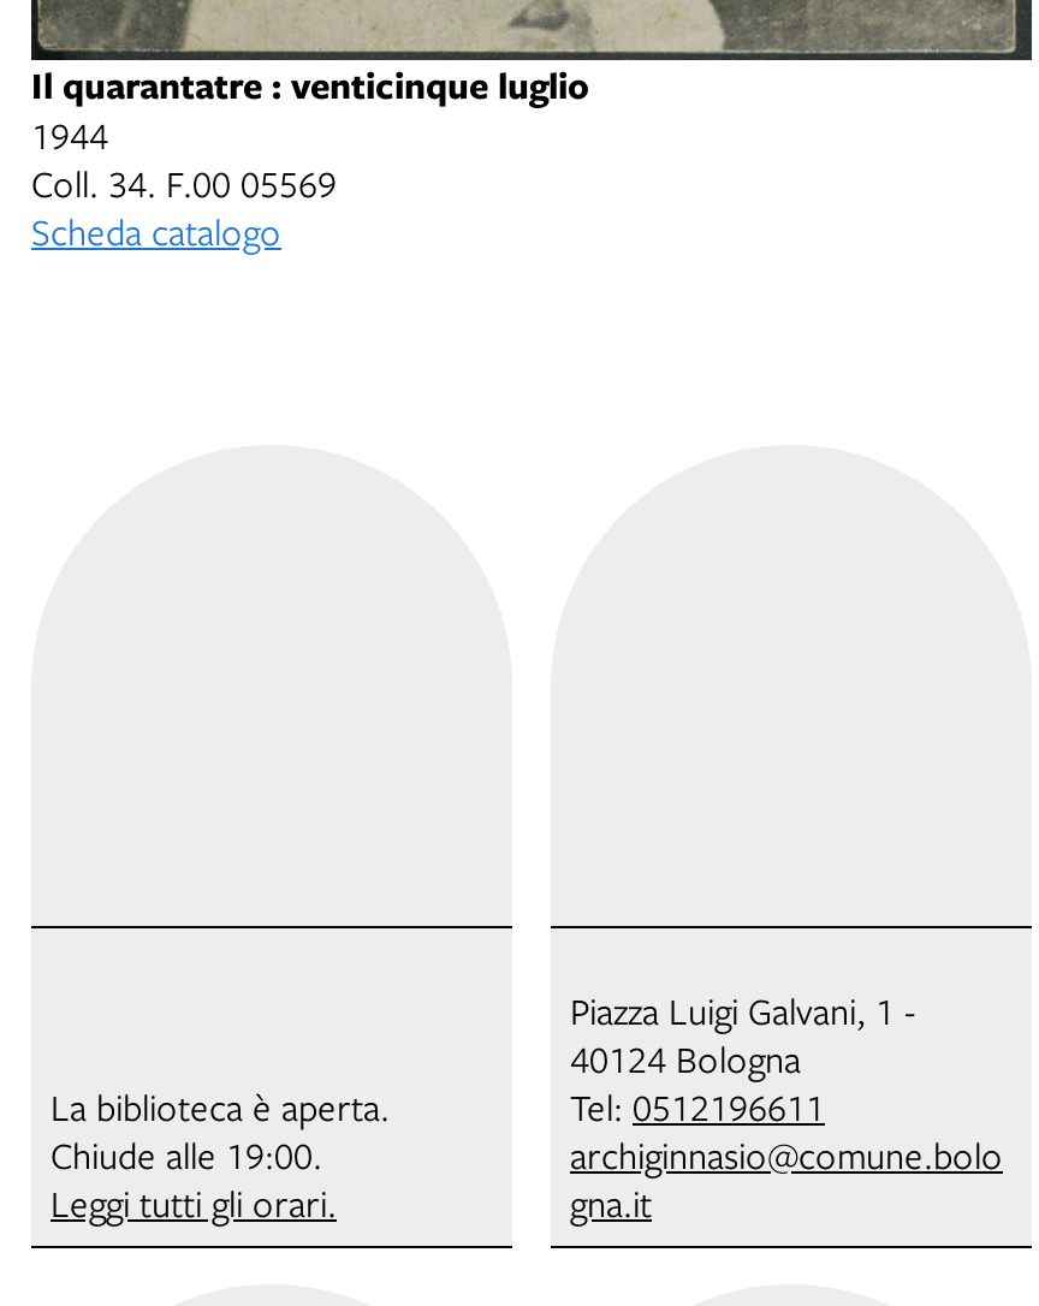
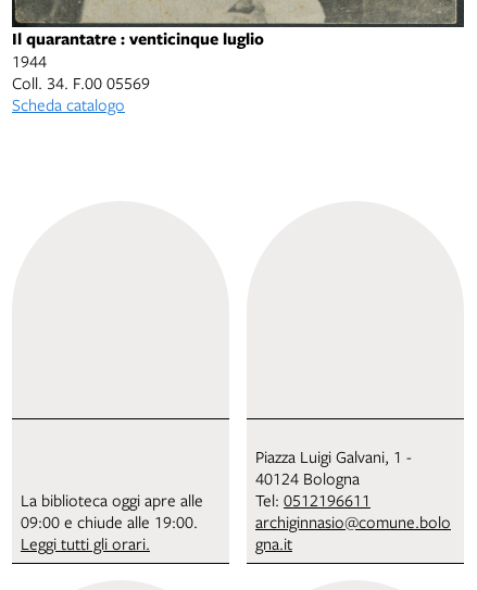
[51,1081,390,1177] La biblioteca è aperta. | Chiude alle 19:00. -> [21,488,203,532] La biblioteca oggi apre alle | 09:00 e chiude alle 19:00.

